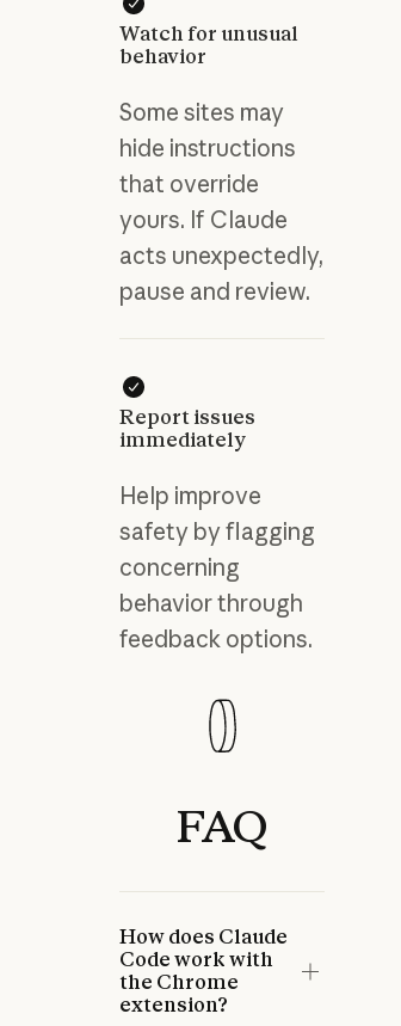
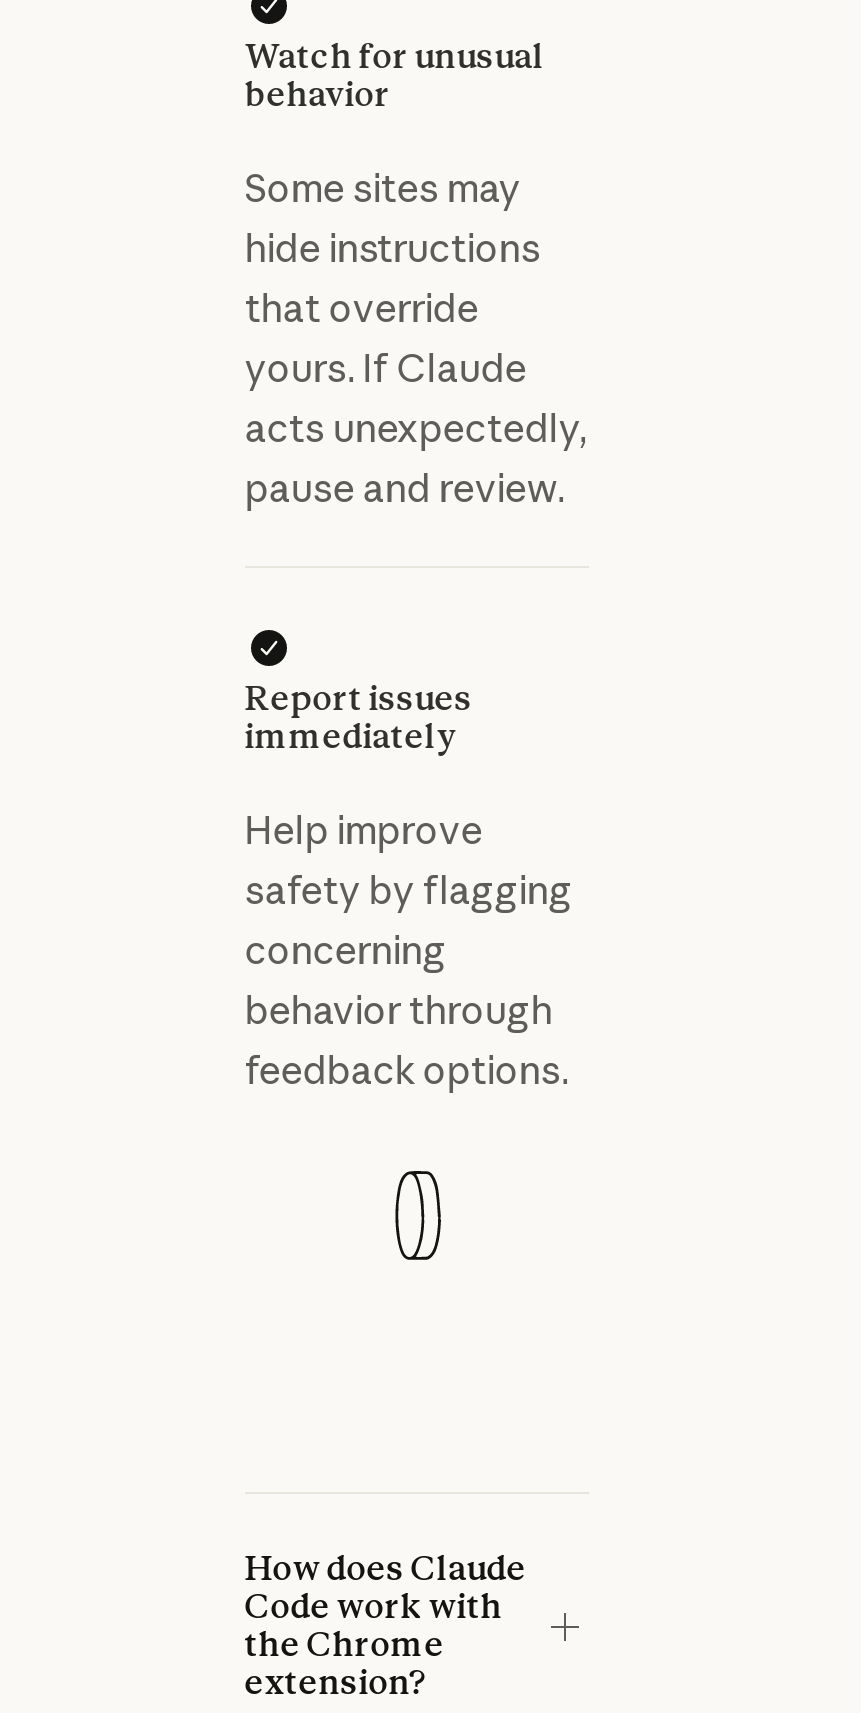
[177,799,267,853] FAQ -> none

